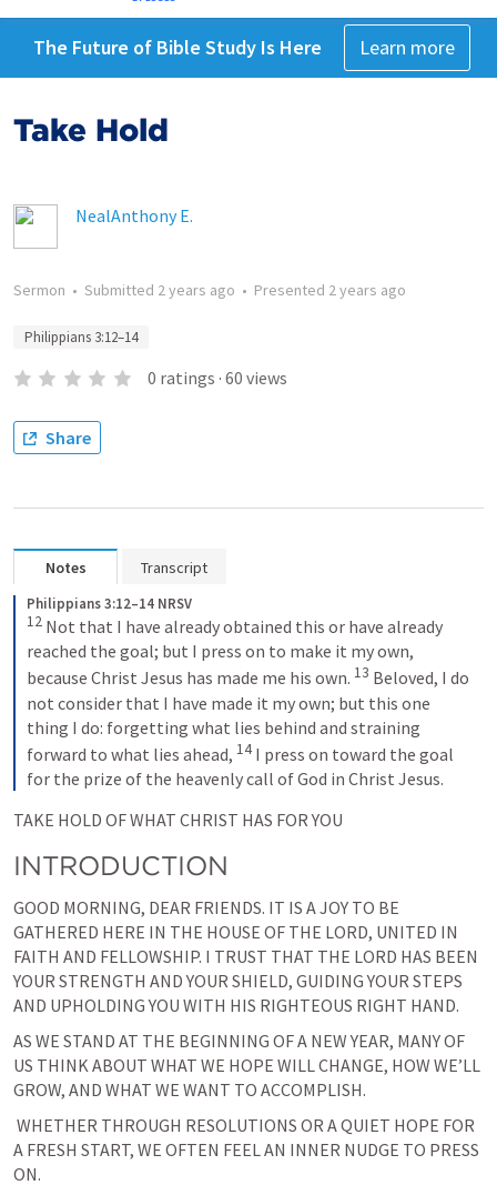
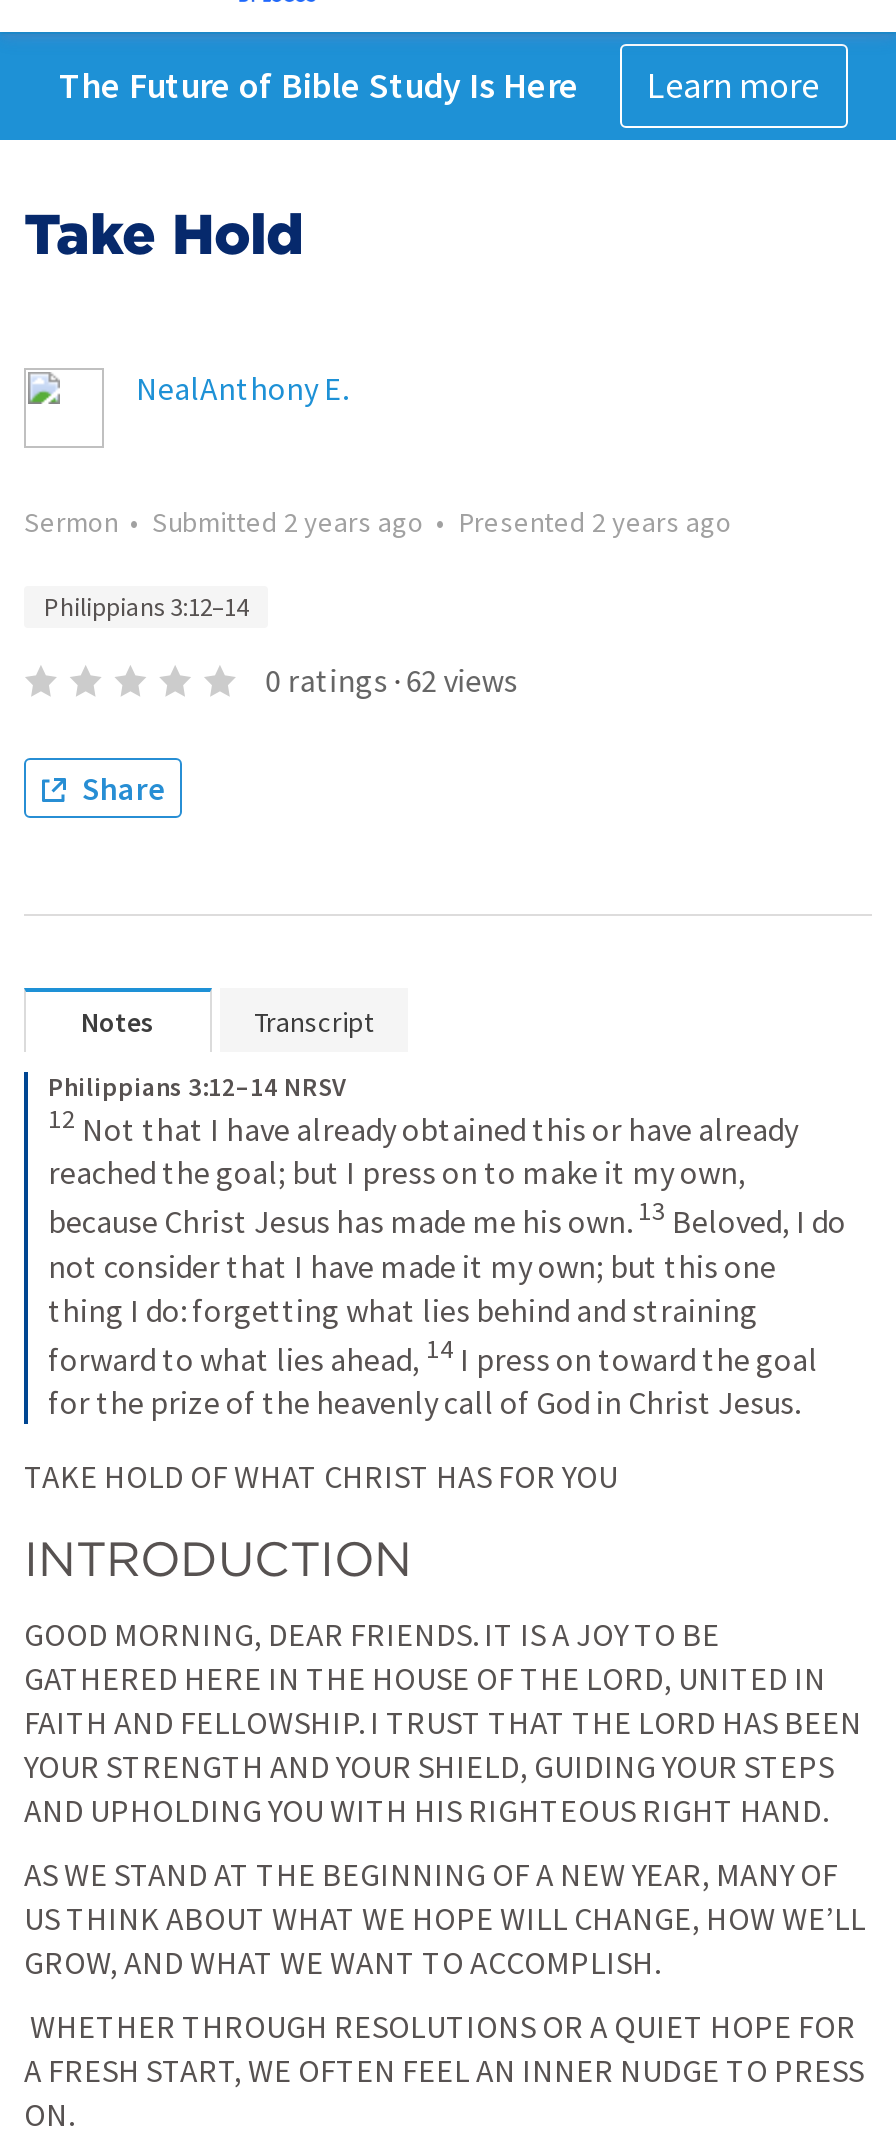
[147,366,287,389] 0 ratings · 60 views -> [265,660,517,700] 0 ratings · 62 views

